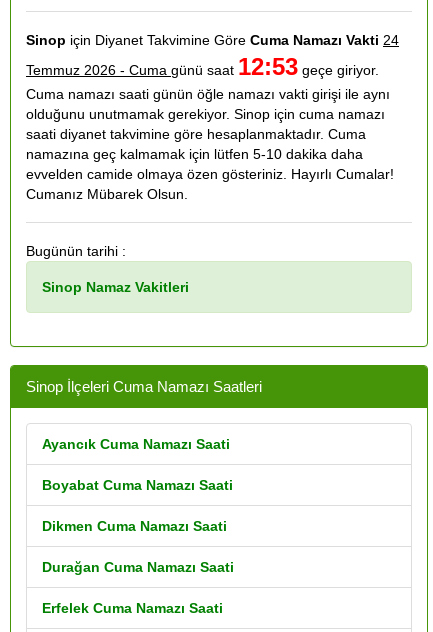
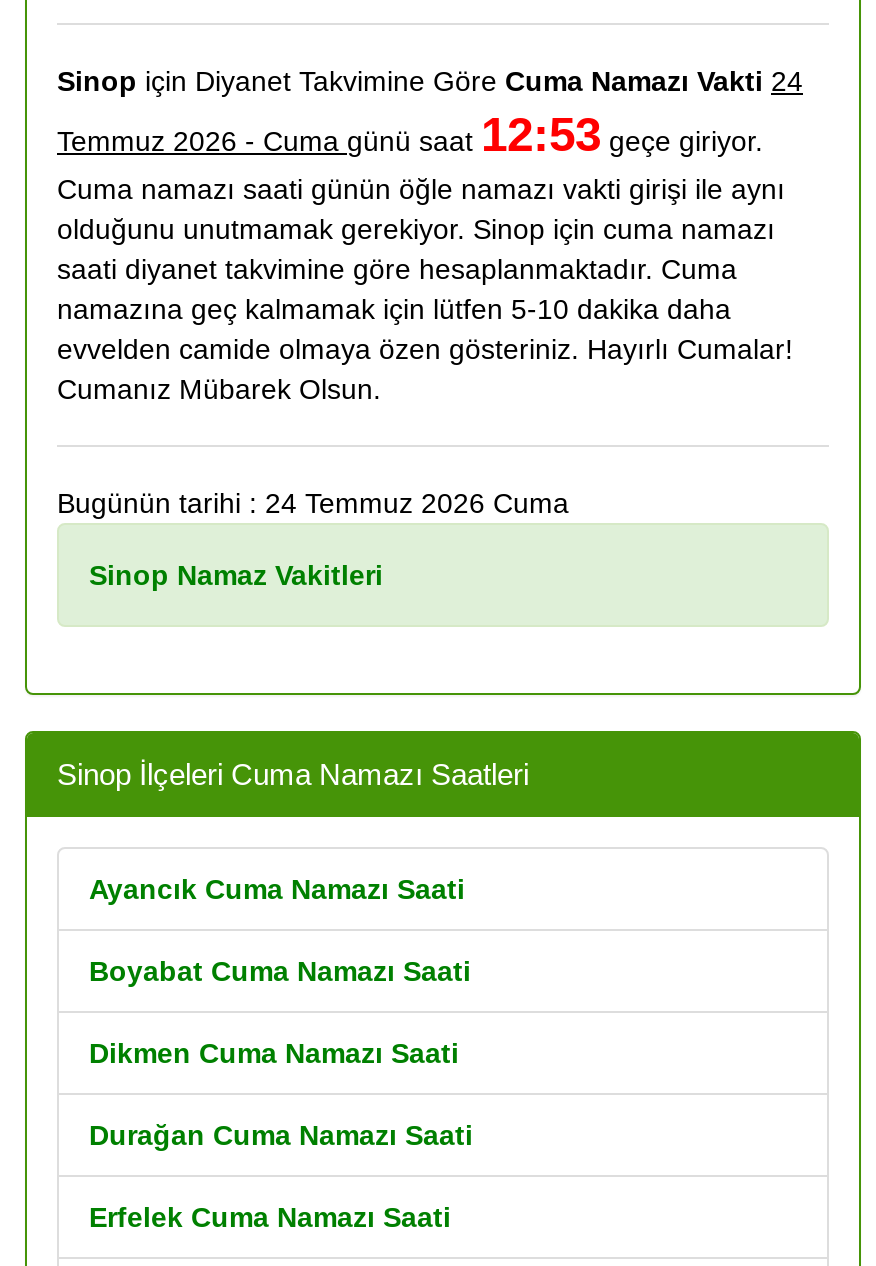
[26,243,126,259] Bugünün tarihi : -> [57,487,569,519] Bugünün tarihi : 24 Temmuz 2026 Cuma

